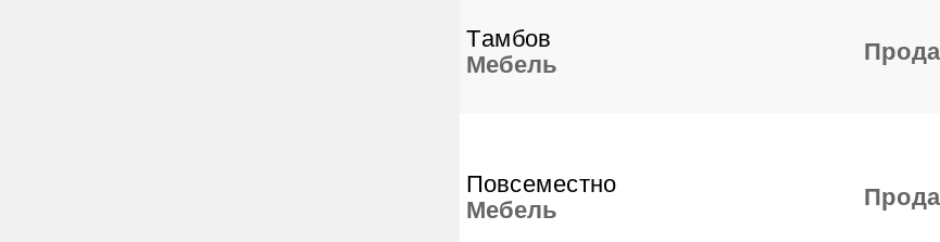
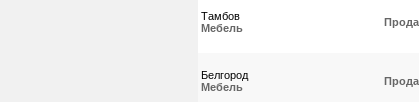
[466,171,616,197] Повсеместно -> [201,69,248,81] Белгород

